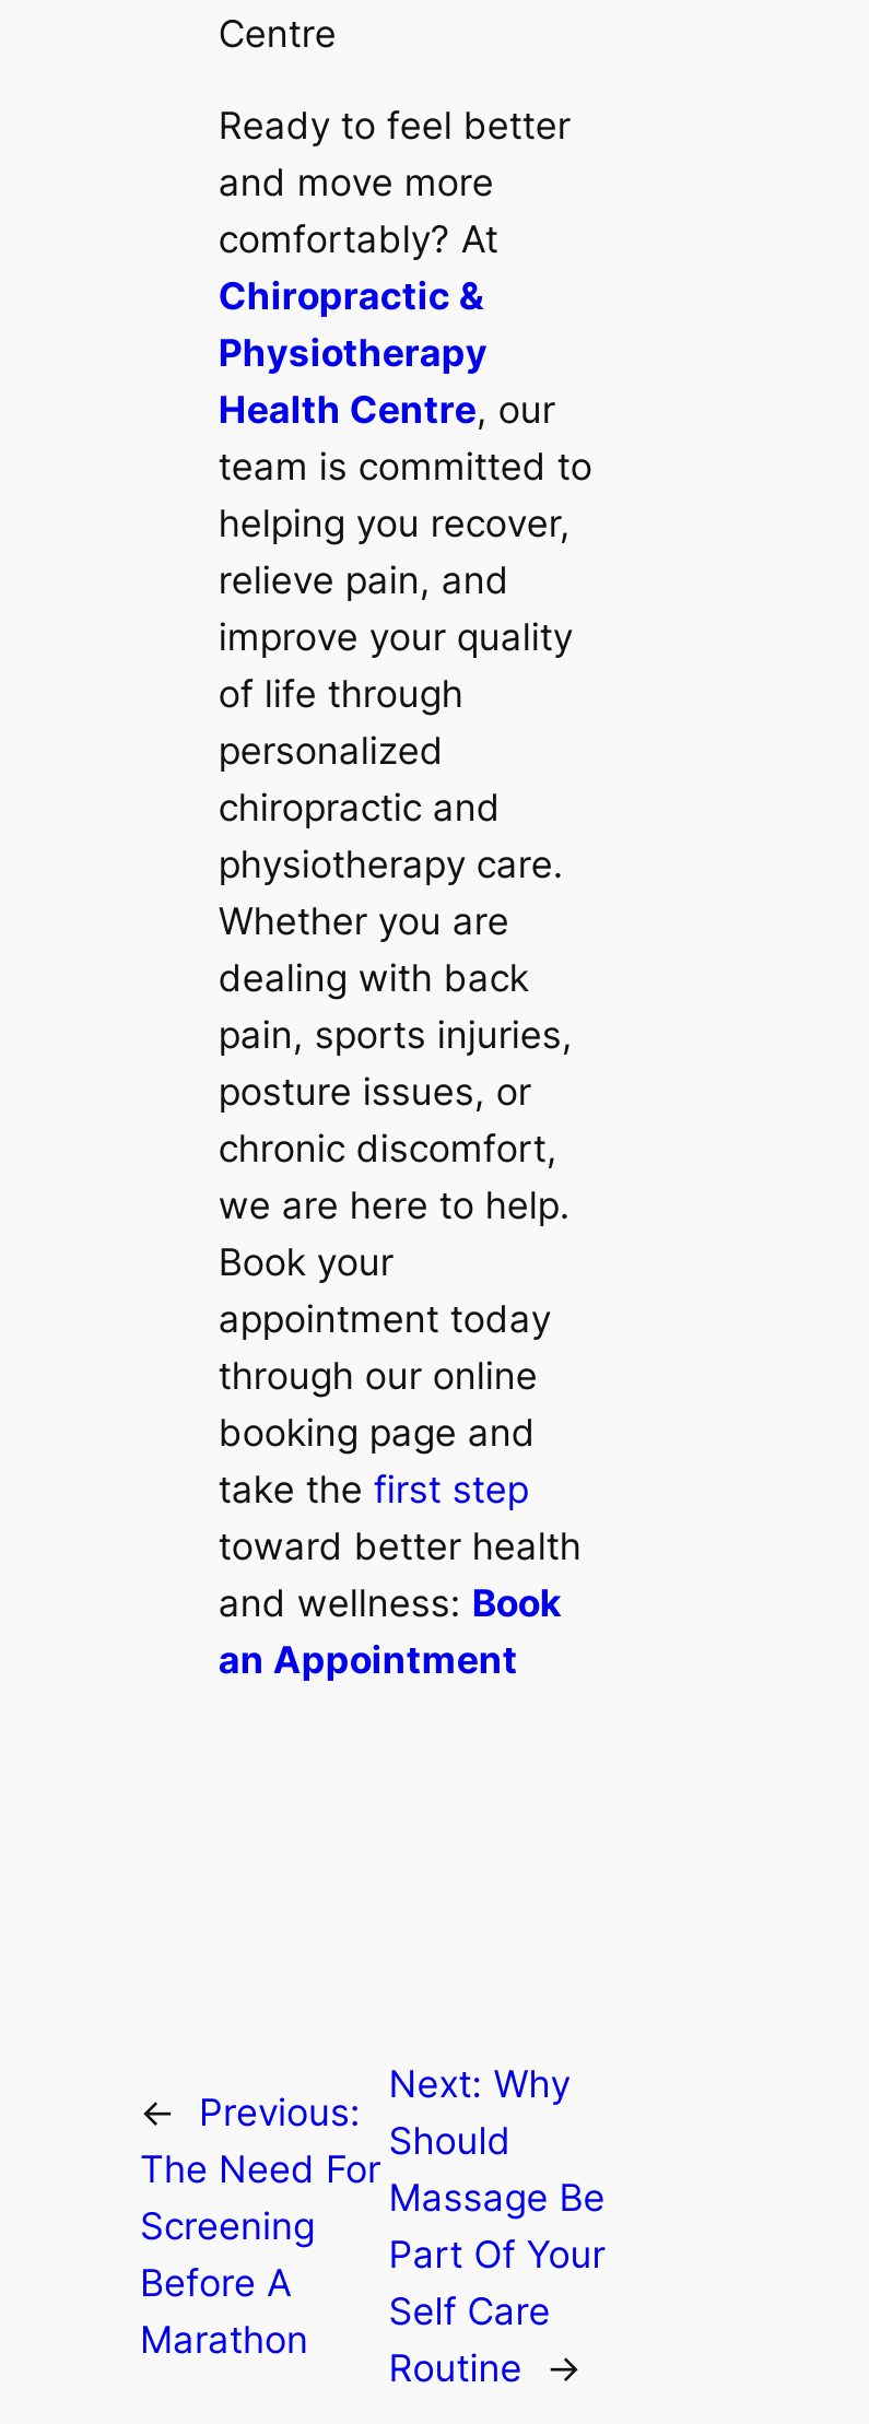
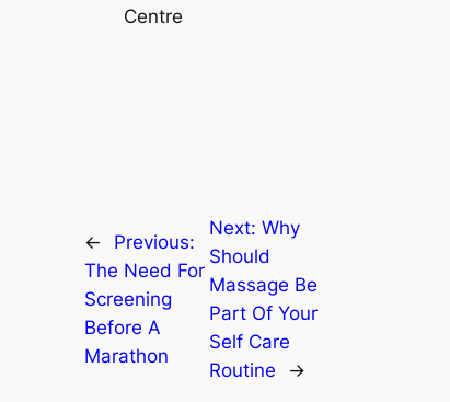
[218,104,592,1682] Ready to feel better | and move more | comfortably? At | Chiropractic & | Physiotherapy | Health Centre, our | team is committed to | helping you recover, | relieve pain, and | improve your quality | of life through | personalized | chiropractic and | physiotherapy care. | Whether you are | dealing with back | pain, sports injuries, | posture issues, or | chronic discomfort, | we are here to help. | Book your | appointment today | through our online | booking page and | take the first step | toward better health | and wellness: Book | an Appointment -> none

